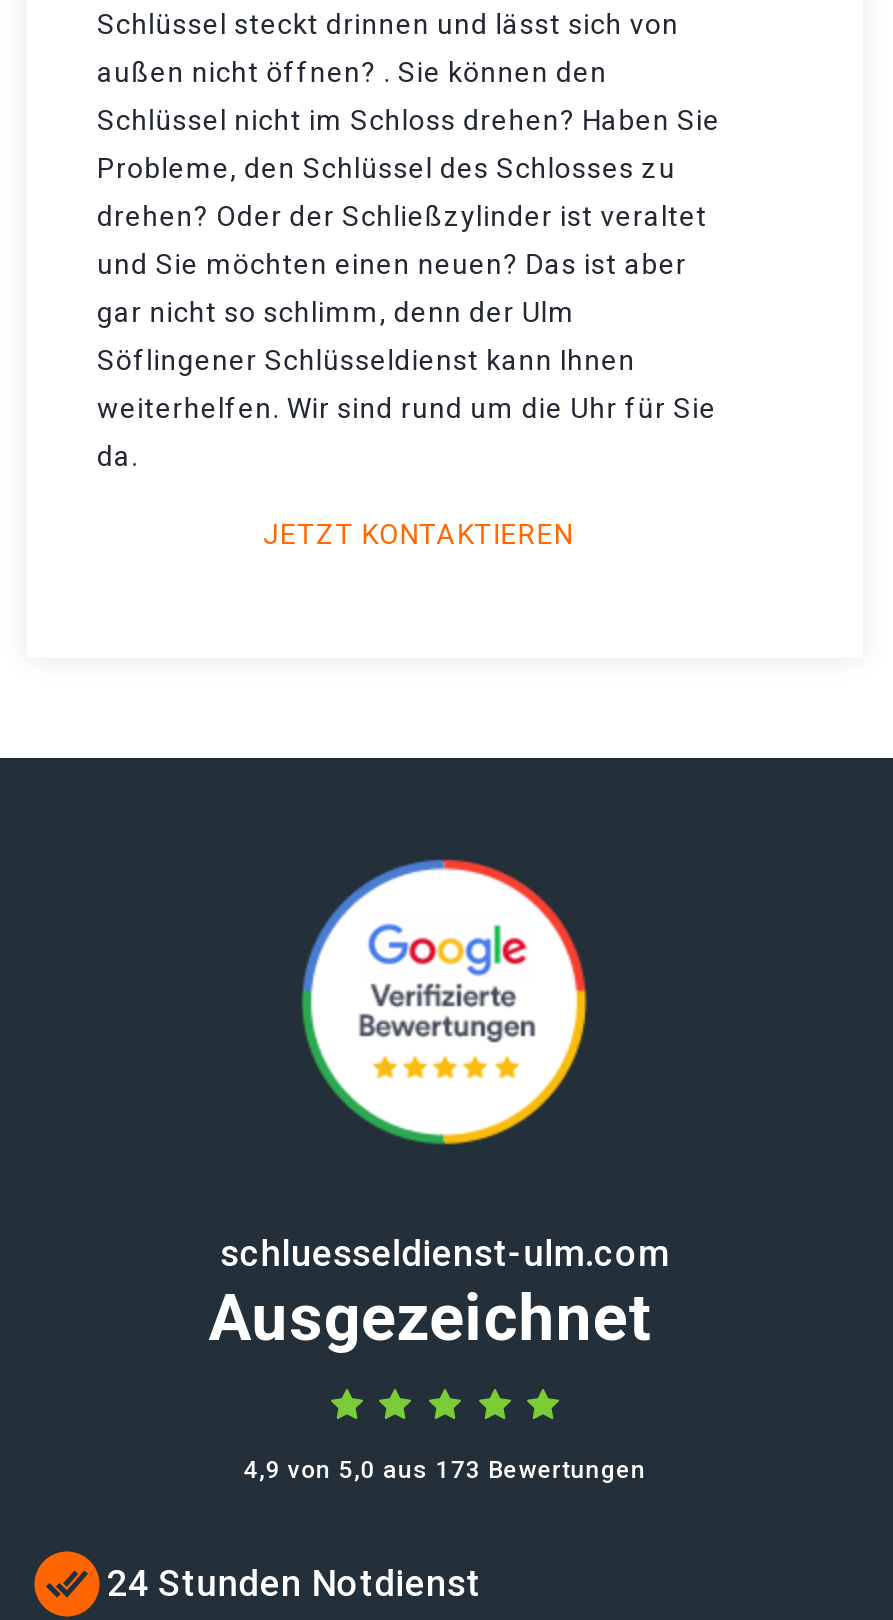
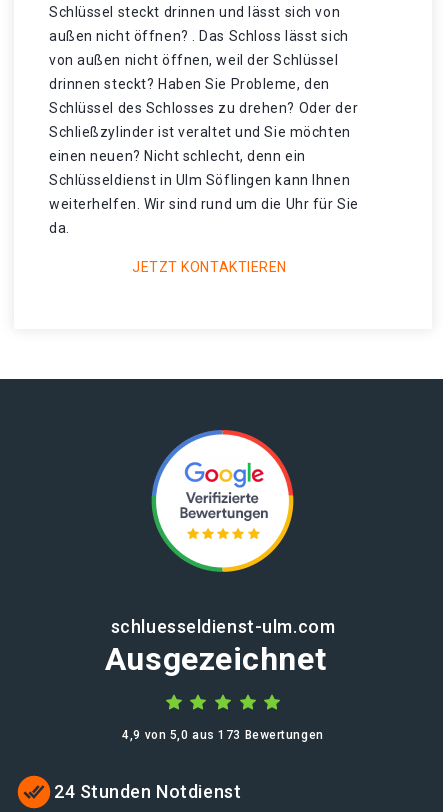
[97,56,607,88] außen nicht öffnen? . Sie können den -> [49,28,349,44] außen nicht öffnen? . Das Schloss lässt sich
[97,104,720,136] Schlüssel nicht im Schloss drehen? Haben Sie -> [49,52,338,68] von außen nicht öffnen, weil der Schlüssel
[97,152,676,184] Probleme, den Schlüssel des Schlosses zu -> [49,76,330,92] drinnen steckt? Haben Sie Probleme, den
[97,200,707,232] drehen? Oder der Schließzylinder ist veraltet -> [49,100,358,116] Schlüssel des Schlosses zu drehen? Oder der
[97,248,687,280] und Sie möchten einen neuen? Das ist aber -> [49,124,351,140] Schließzylinder ist veraltet und Sie möchten
[97,296,575,328] gar nicht so schlimm, denn der Ulm -> [49,148,306,164] einen neuen? Nicht schlecht, denn ein
[97,344,636,376] Söflingener Schlüsseldienst kann Ihnen -> [49,172,350,188] Schlüsseldienst in Ulm Söflingen kann Ihnen

